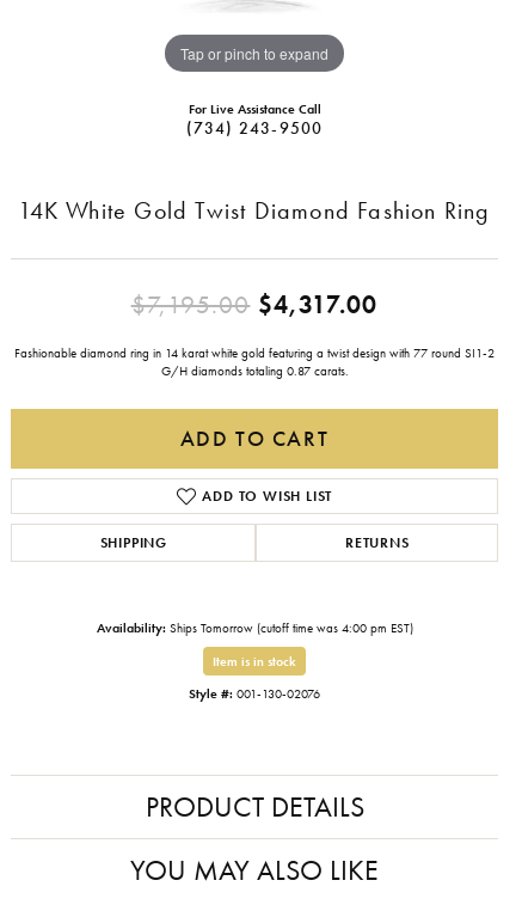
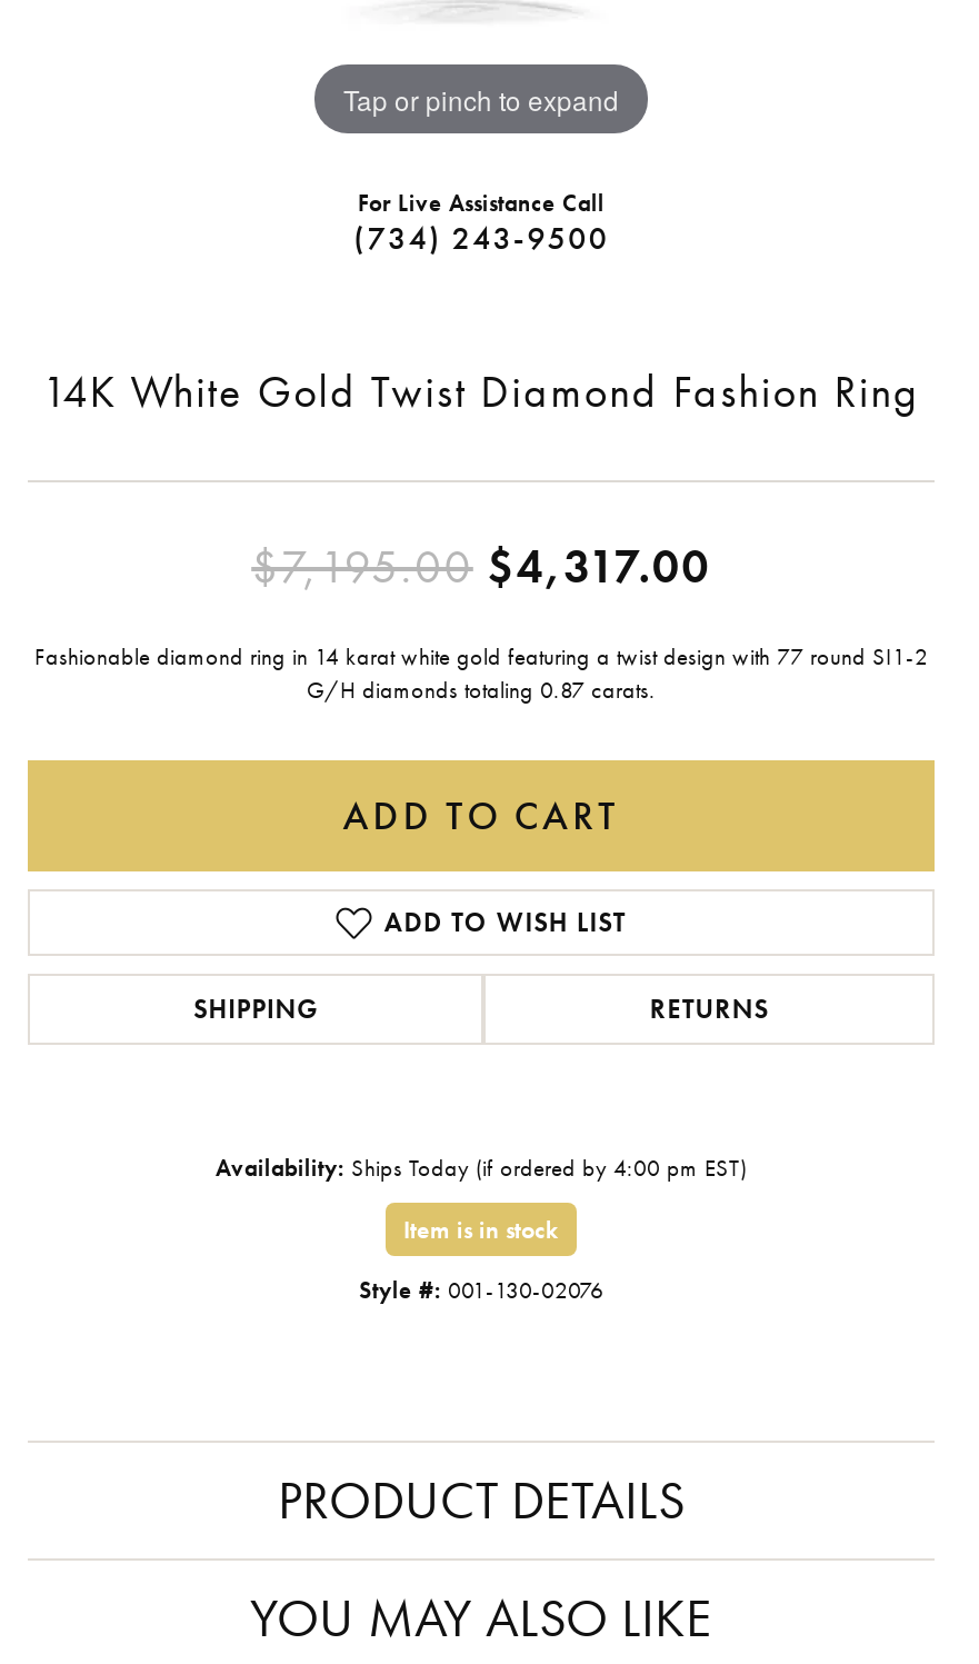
[96,620,413,636] Availability: Ships Tomorrow (cutoff time was 4:00 pm EST) -> [216,1154,747,1183] Availability: Ships Today (if ordered by 4:00 pm EST)

